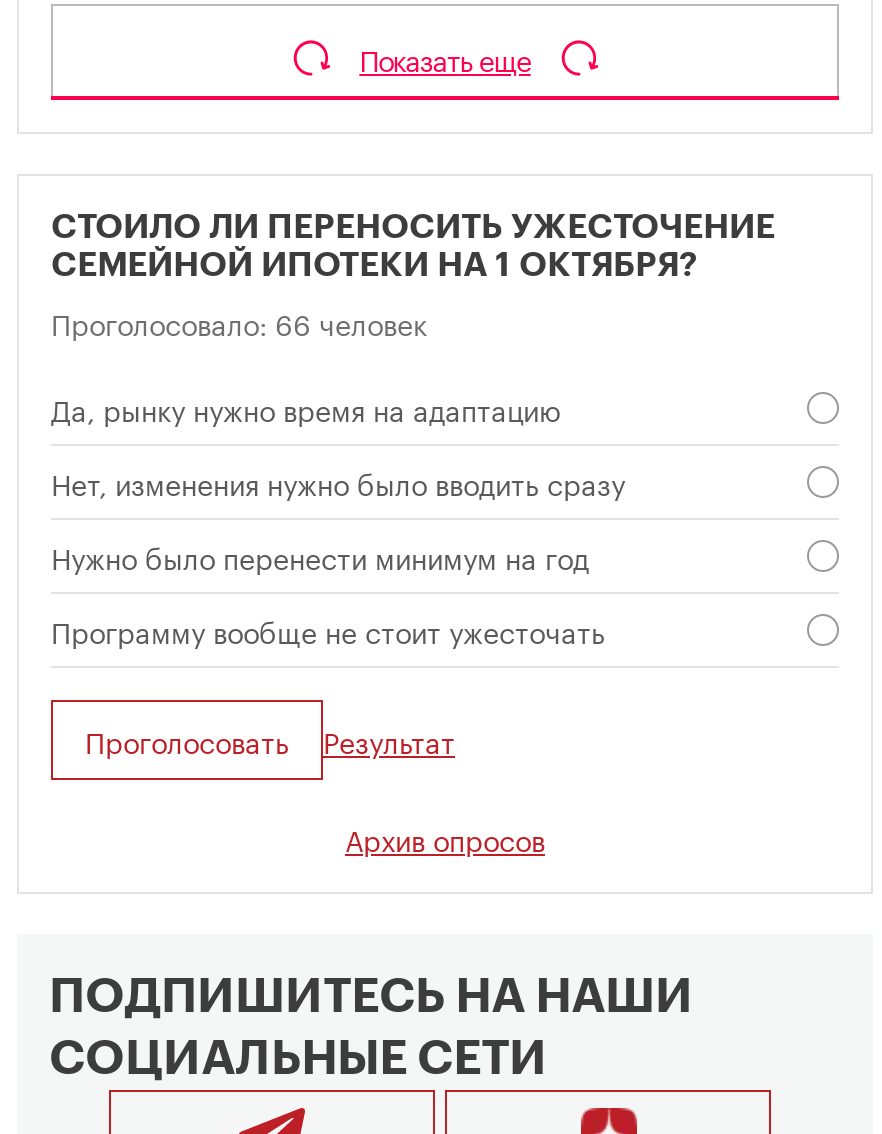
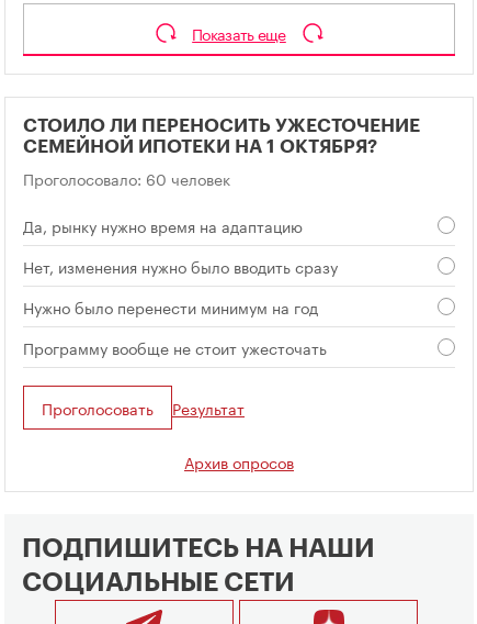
[51,299,427,343] Проголосовало: 66 человек -> [23,166,230,190] Проголосовало: 60 человек

